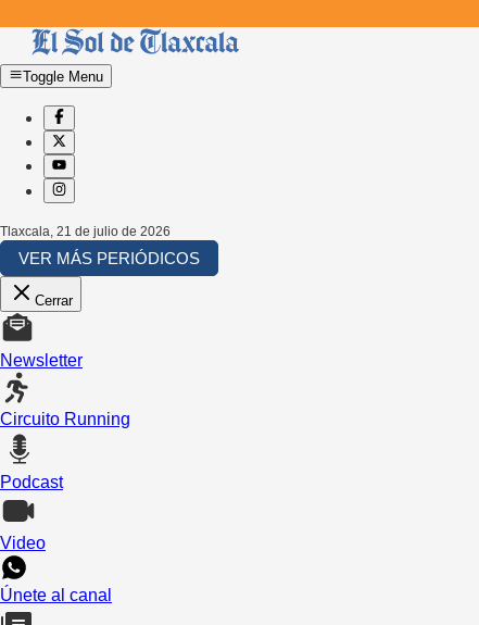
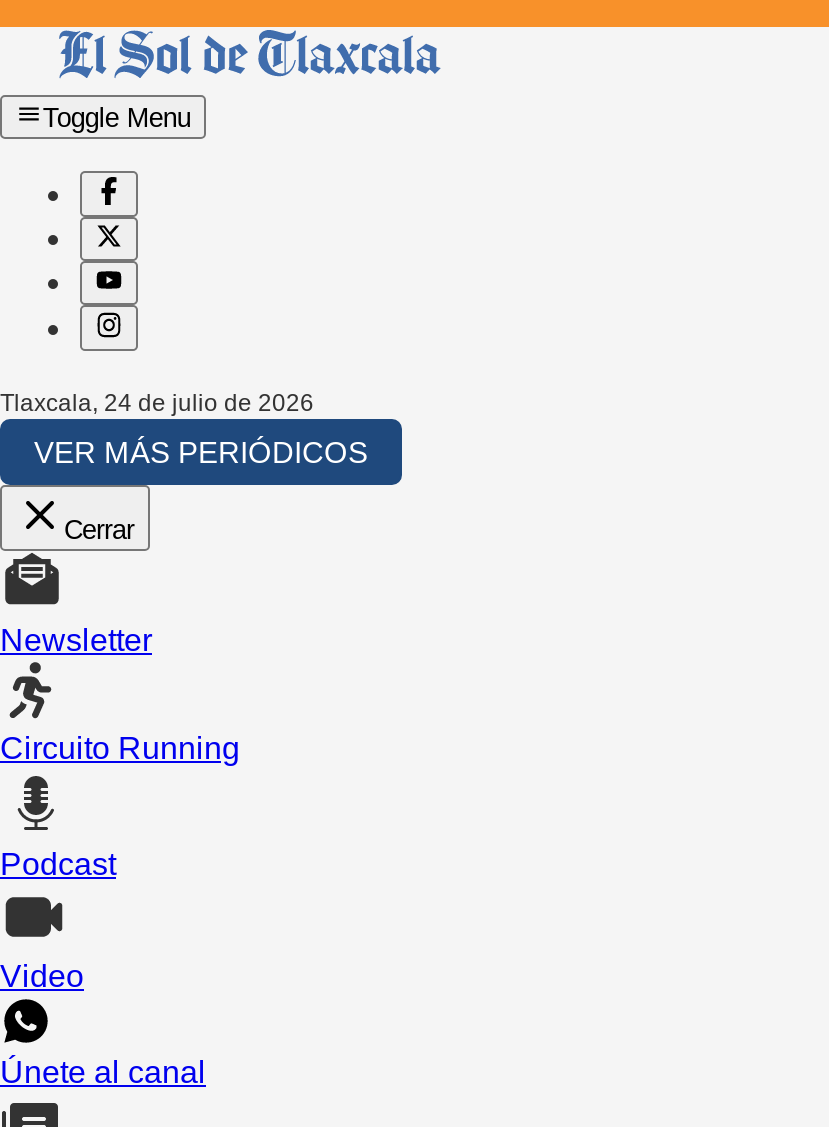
[0,223,171,239] Tlaxcala, 21 de julio de 2026 -> [0,388,314,416] Tlaxcala, 24 de julio de 2026

